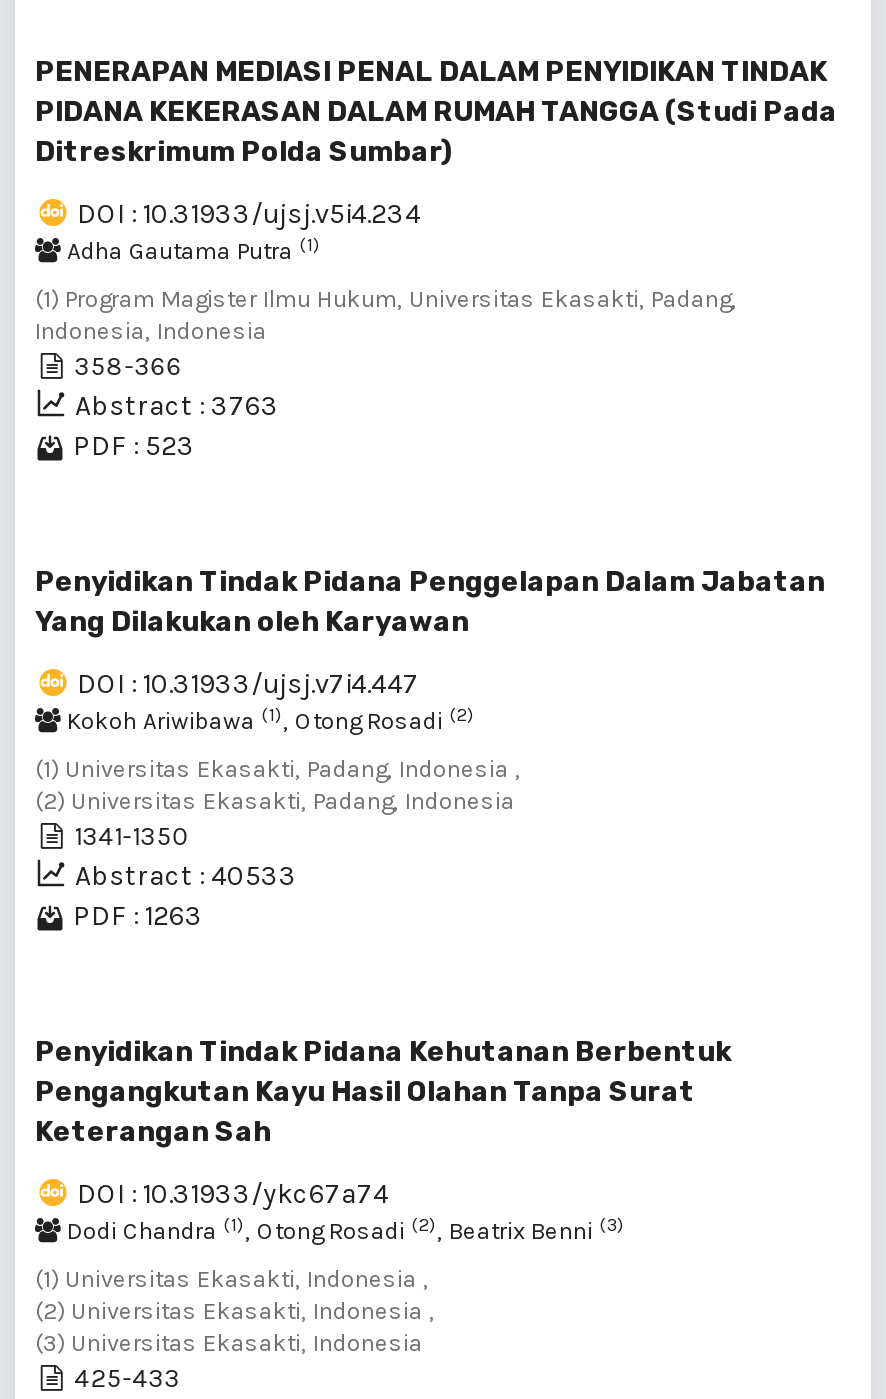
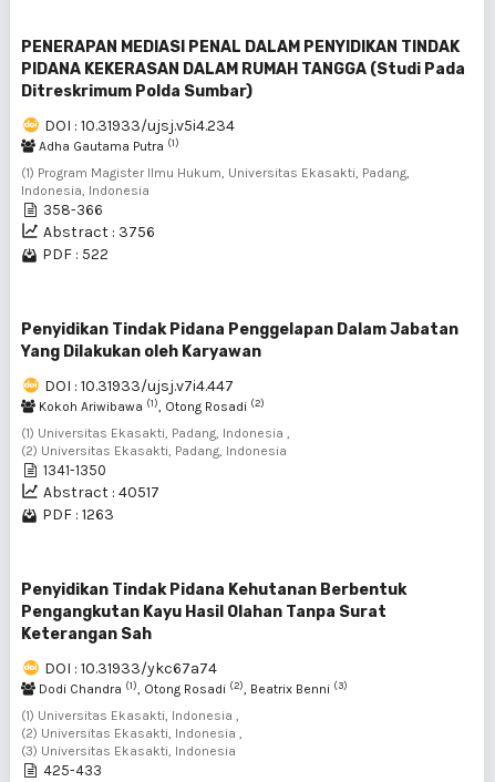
[75,389,279,423] Abstract : 3763 -> [43,223,155,241] Abstract : 3756
[73,429,195,463] PDF : 523 -> [42,245,109,264] PDF : 522
[75,859,297,893] Abstract : 40533 -> [43,483,159,502] Abstract : 40517

